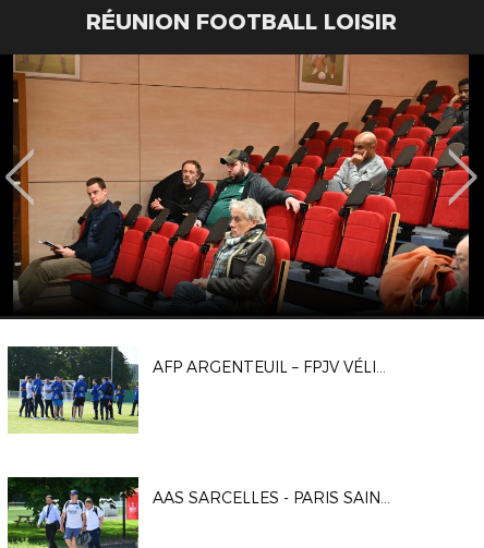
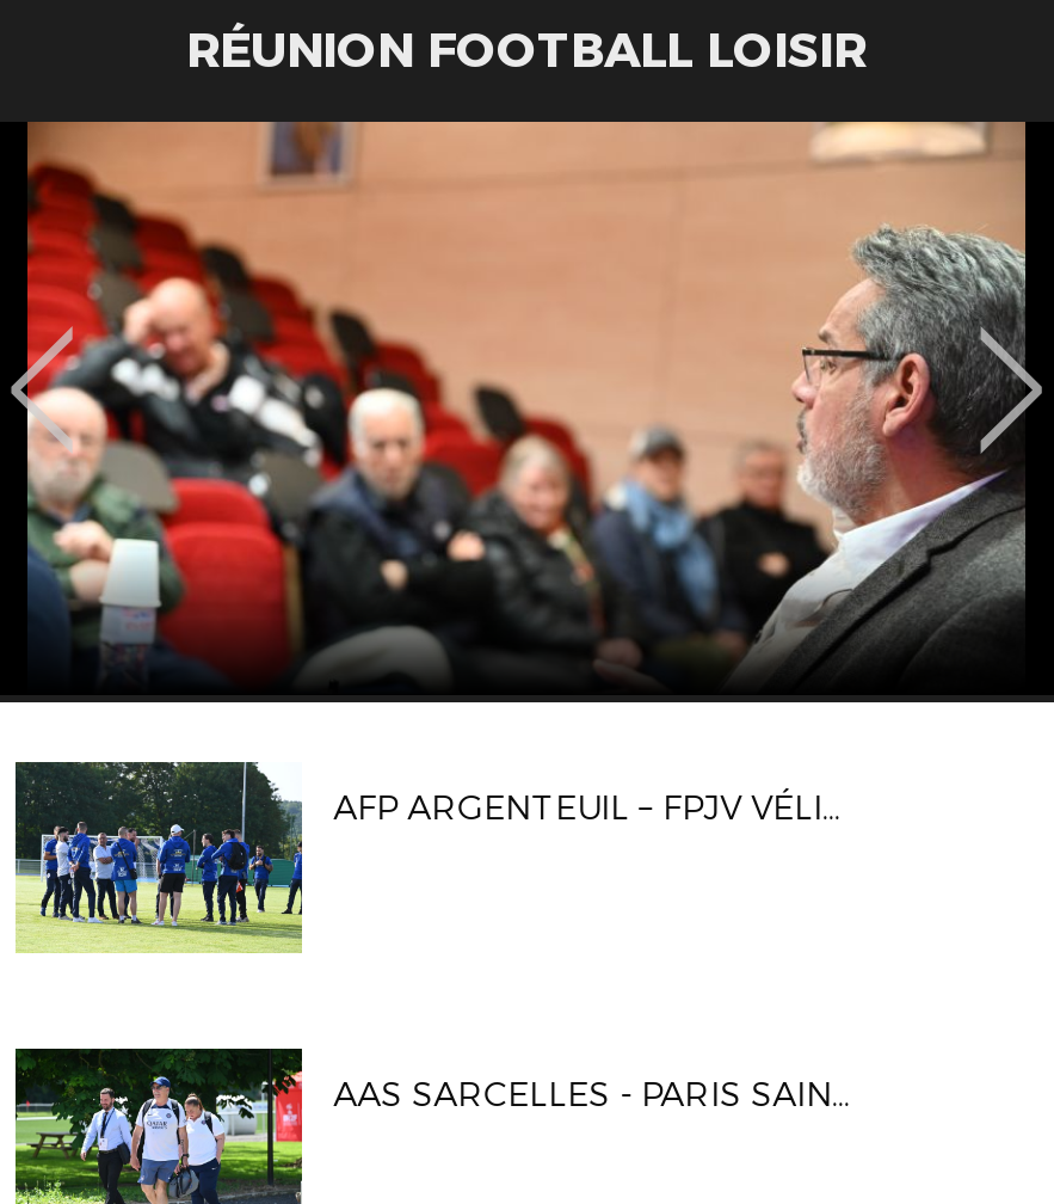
[12,54,470,305] [image] -> [25,122,1028,674] [image]

